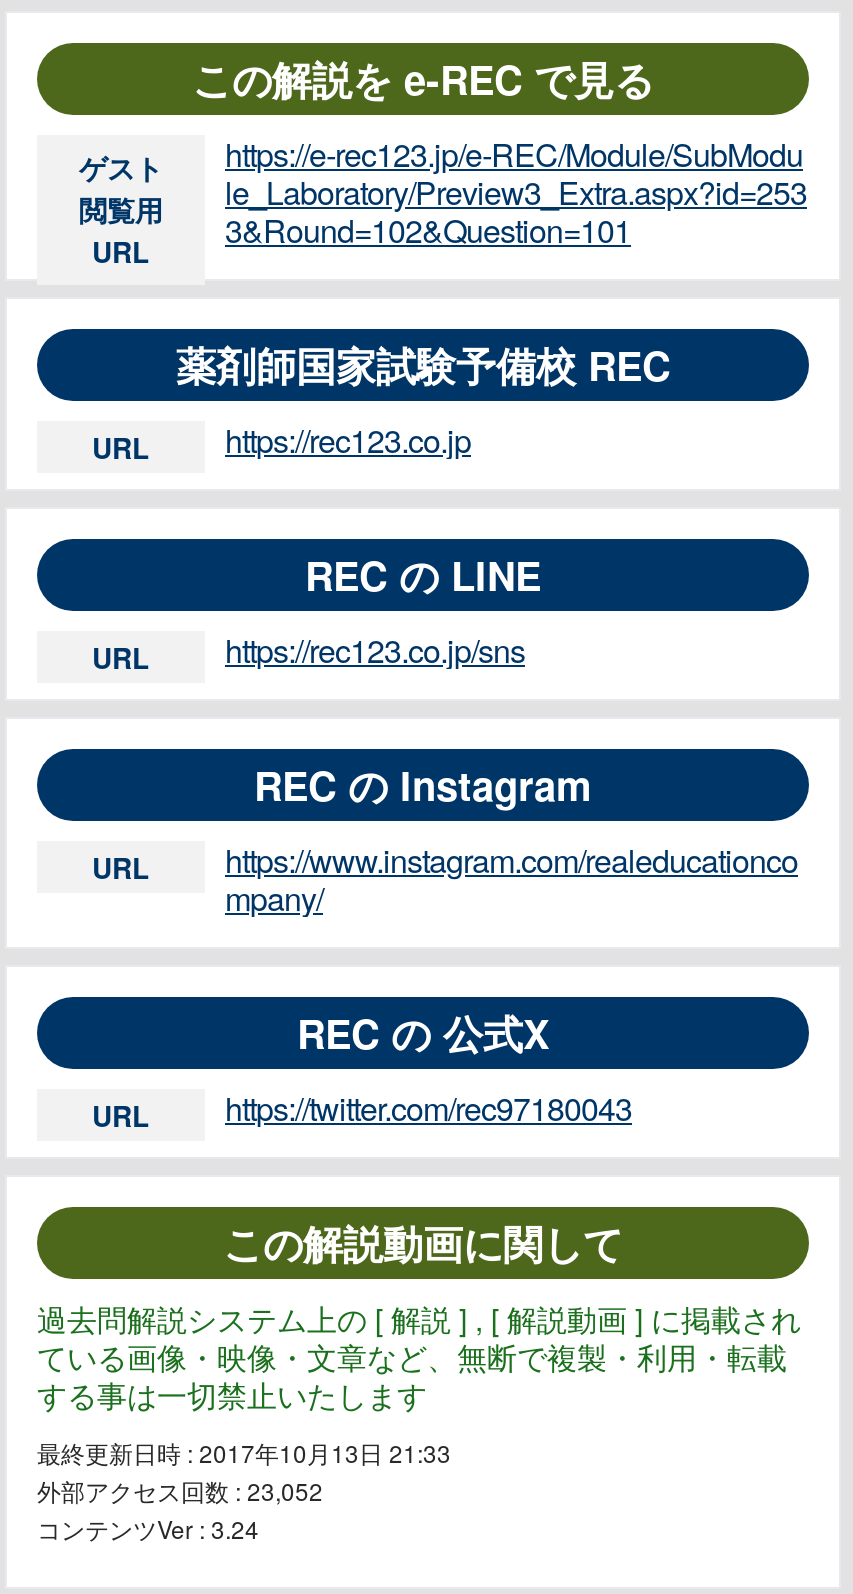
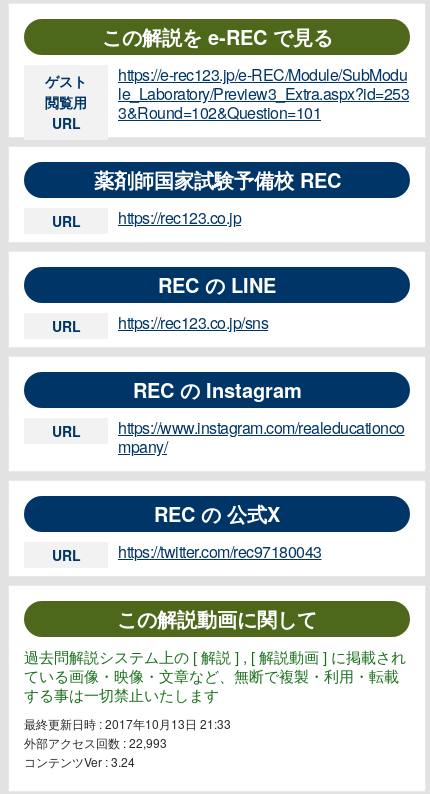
[37,1472,323,1506] 外部アクセス回数 : 23,052 -> [24,734,167,751] 外部アクセス回数 : 22,993

